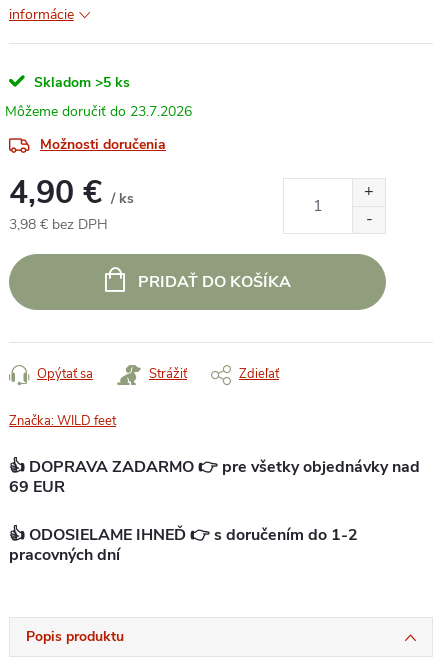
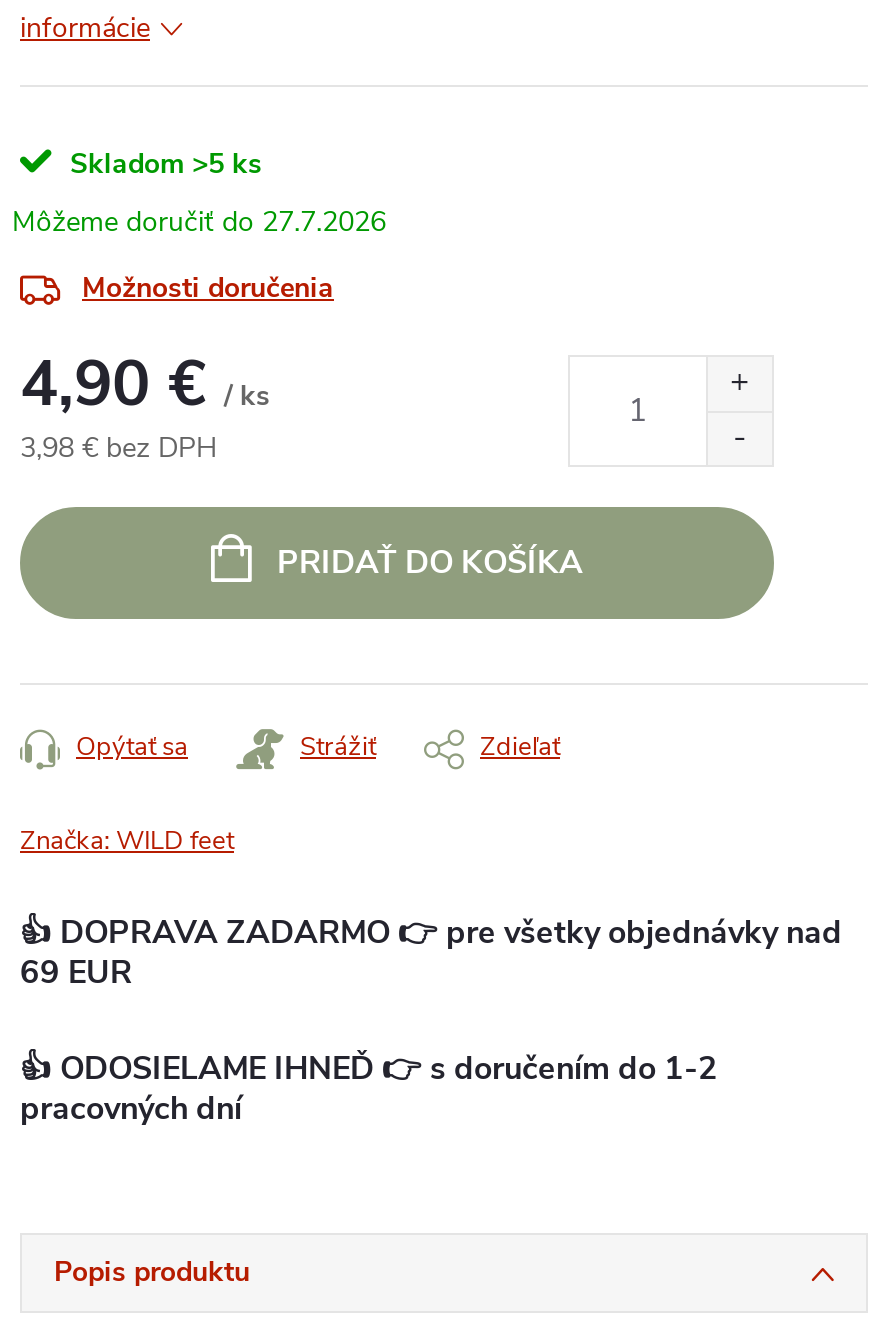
[130,102,192,121] 23.7.2026 -> [262,203,386,241] 27.7.2026

